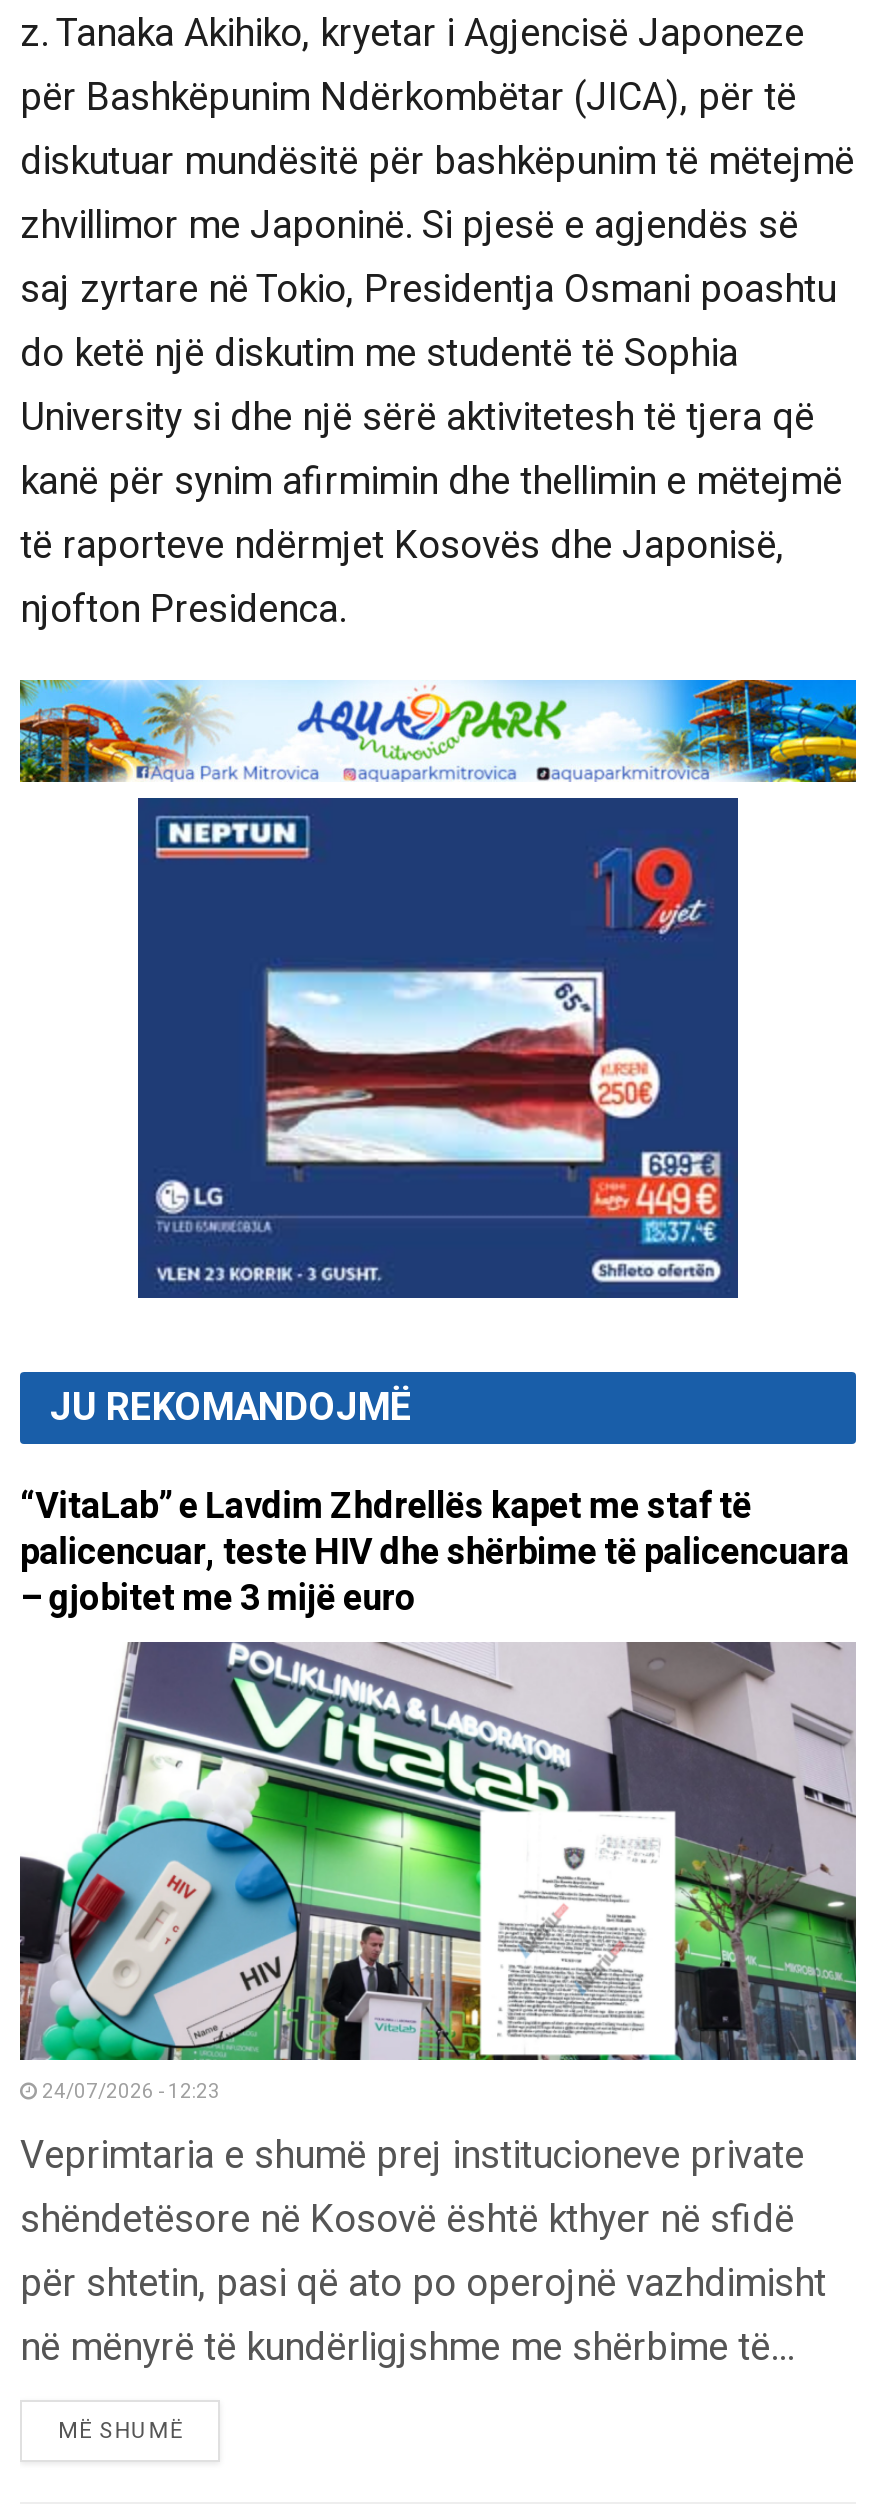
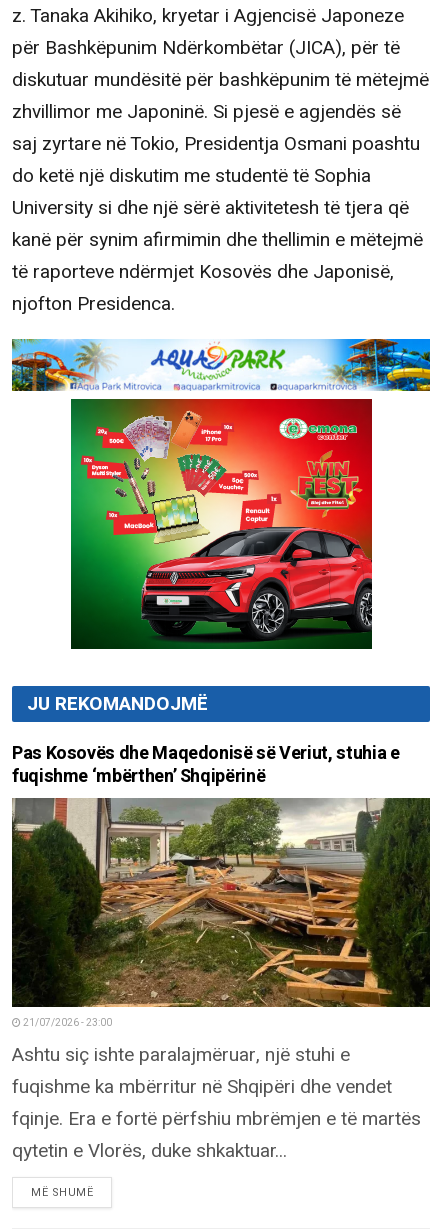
[136,796,740,1300] [image] -> [70,398,373,650] [image]
[20,1480,849,1626] “VitaLab” e Lavdim Zhdrellës kapet me staf të | palicencuar, teste HIV dhe shërbime të palicencuara | – gjobitet me 3 mijë euro -> [12,740,399,790] Pas Kosovës dhe Maqedonisë së Veriut, stuhia e | fuqishme ‘mbërthen’ Shqipërinë
[18,1642,858,2376] [image] | 24/07/2026 - 12:23 | Veprimtaria e shumë prej institucioneve private | shëndetësore në Kosovë është kthyer në sfidë | për shtetin, pasi që ato po operojnë vazhdimisht | në mënyrë të kundërligjshme me shërbime të... -> [11,798,431,1165] [image] | 21/07/2026 - 23:00 | Ashtu siç ishte paralajmëruar, një stuhi e | fuqishme ka mbërritur në Shqipëri dhe vendet | fqinje. Era e fortë përfshiu mbrëmjen e të martës | qytetin e Vlorës, duke shkaktuar...

